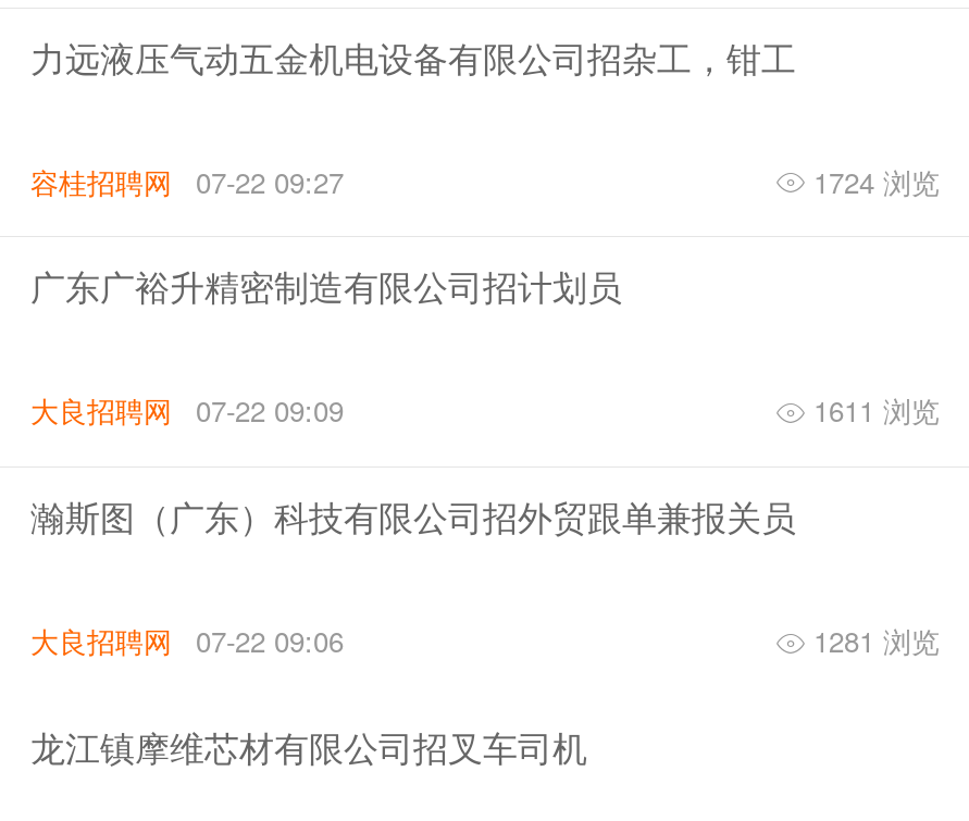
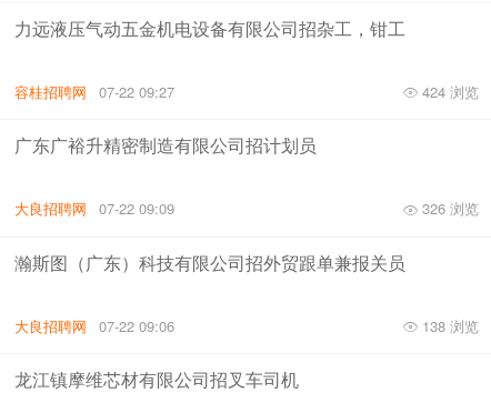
[805,160,940,201] 1724 浏览 -> [418,80,479,102] 424 浏览
[805,390,940,431] 1611 浏览 -> [418,198,479,219] 326 浏览
[805,619,940,660] 1281 浏览 -> [418,315,479,336] 138 浏览

